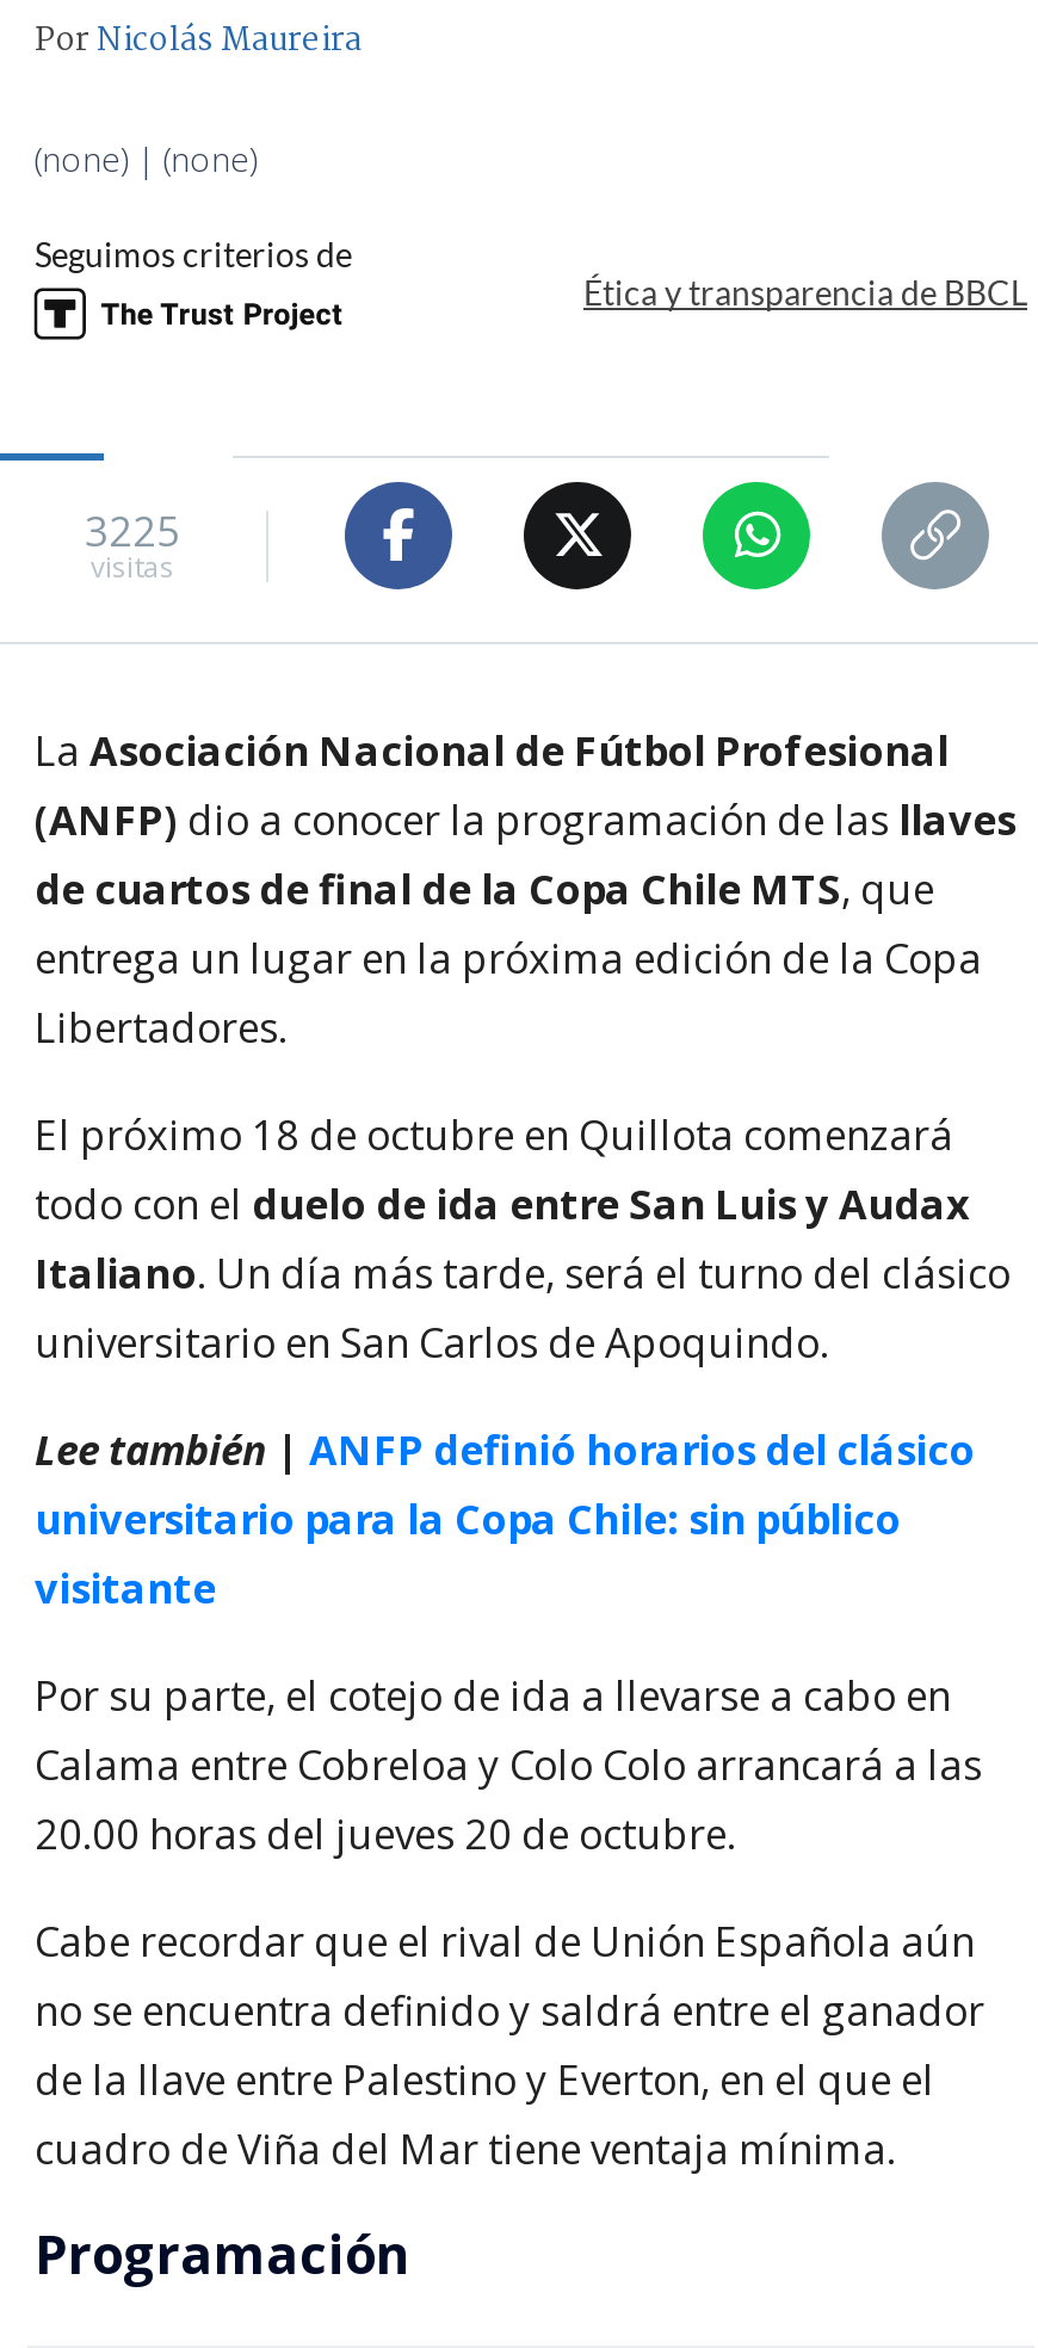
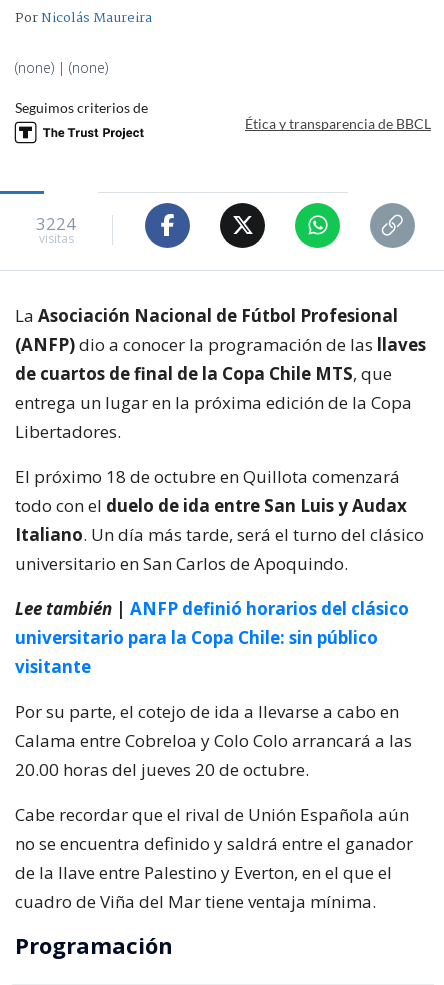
[85,504,180,559] 3225 -> [36,212,76,235] 3224

